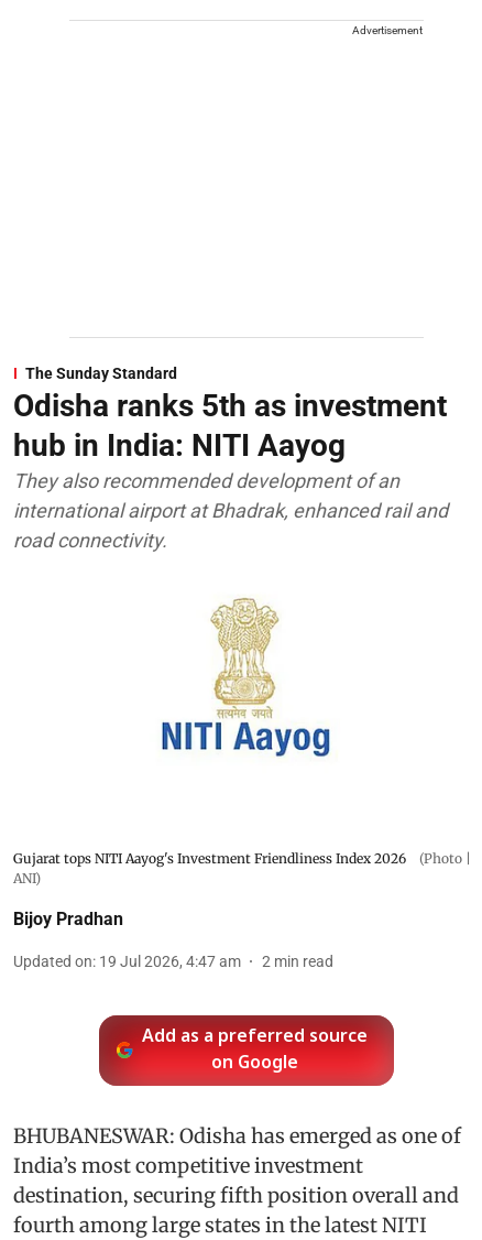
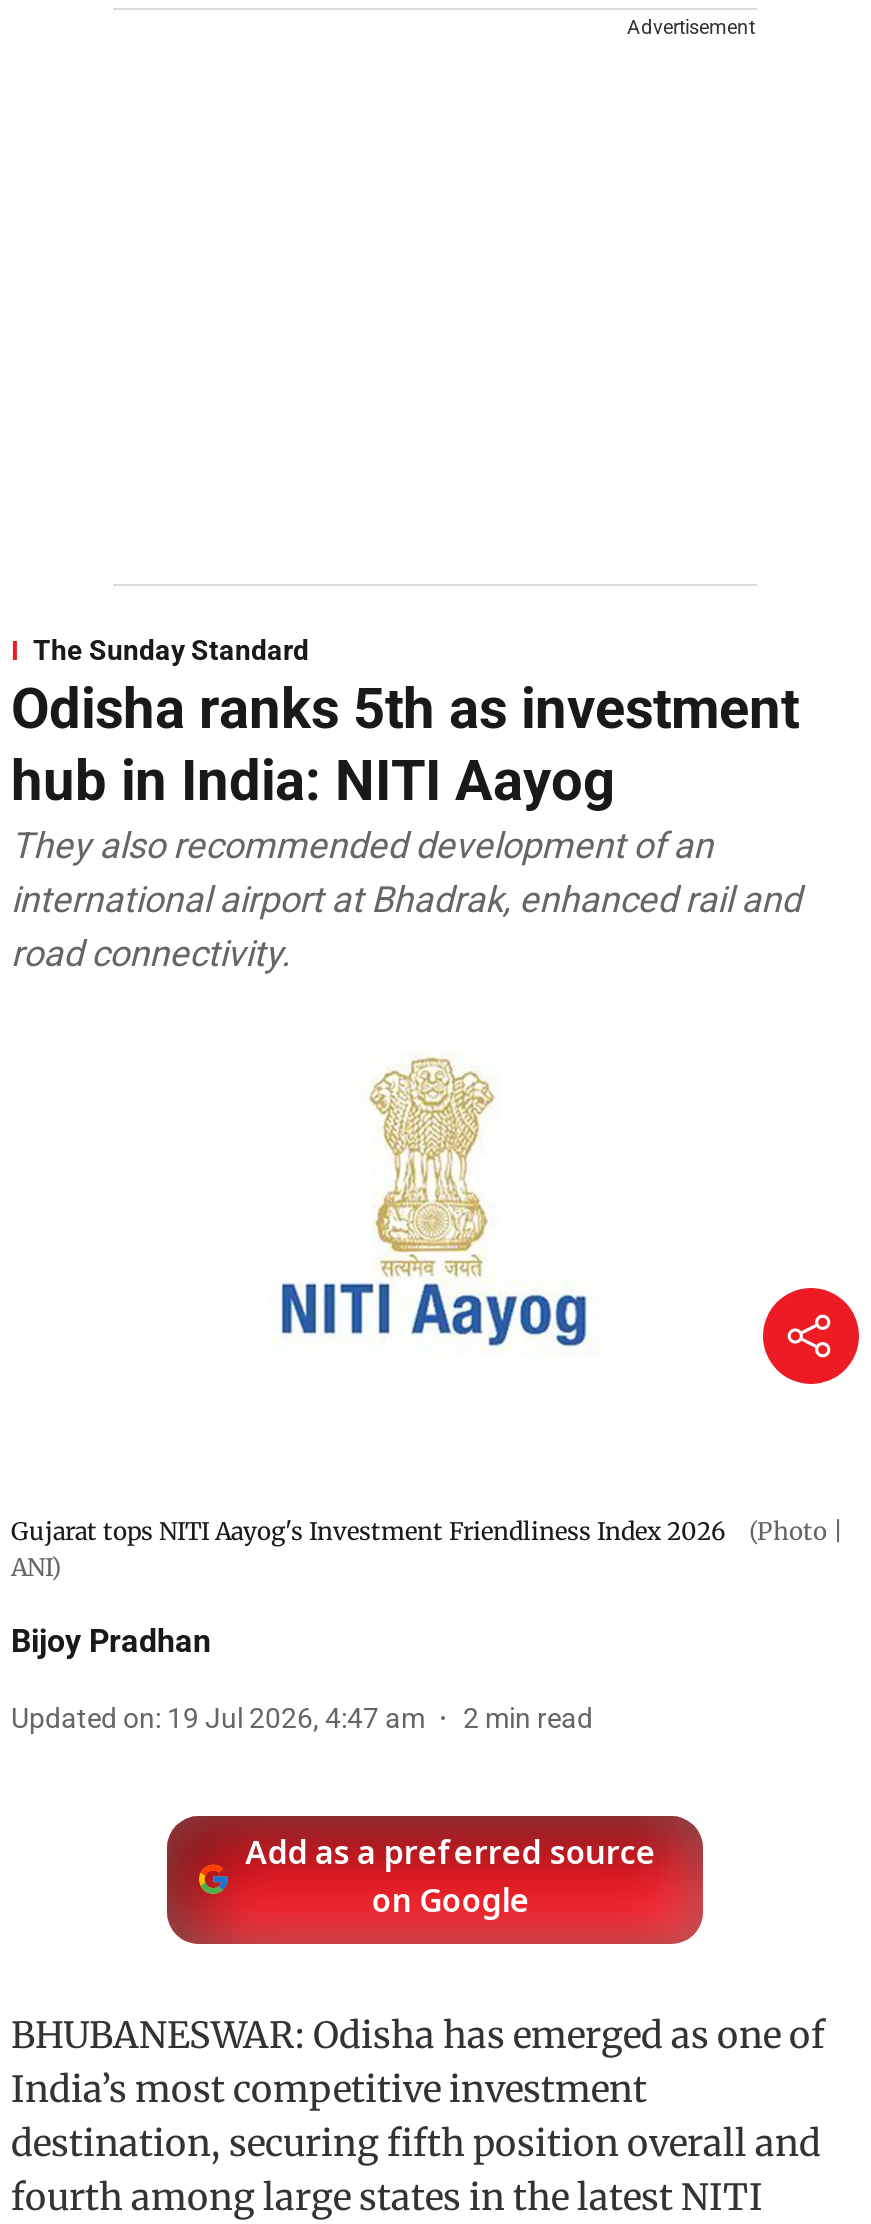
none -> [761,1286,861,1386] [image]

